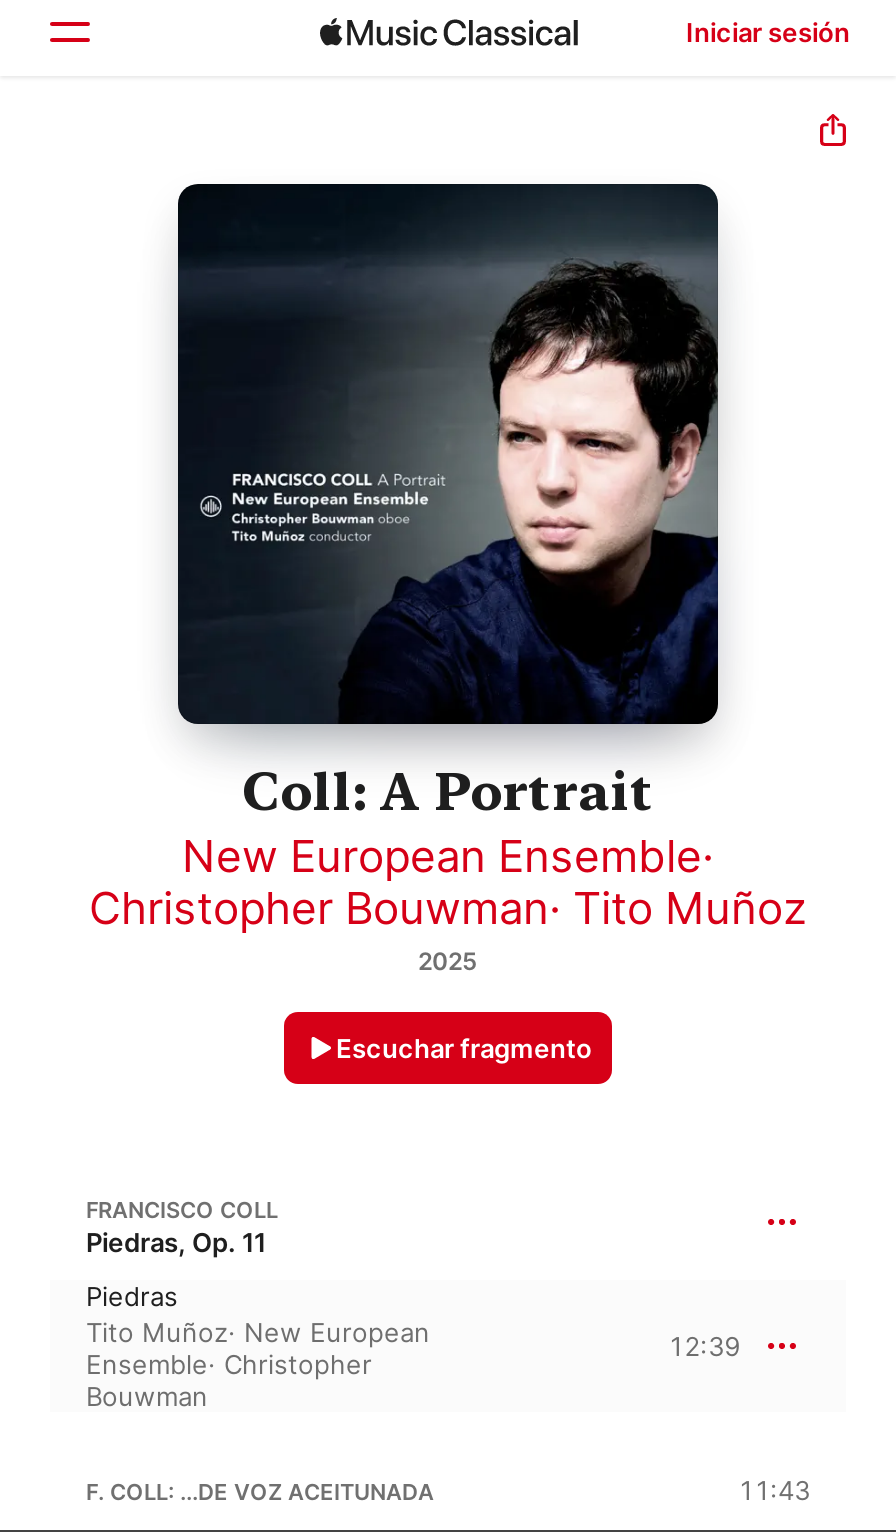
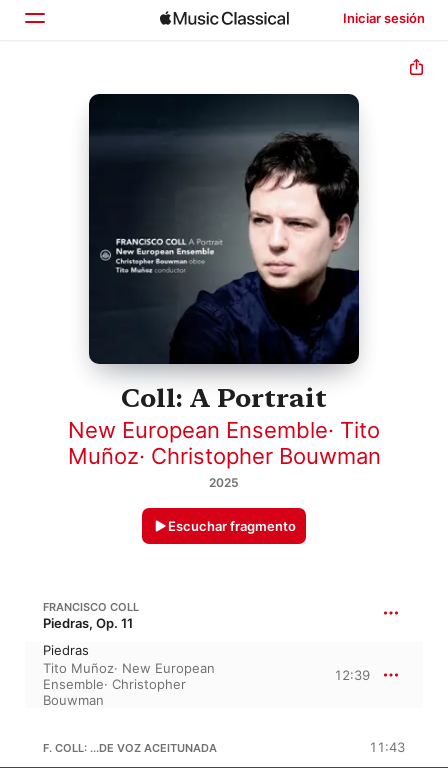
[89,831,807,935] New European Ensemble· | Christopher Bouwman · Tito Muñoz -> [67,417,380,469] New European Ensemble · Tito | Muñoz · Christopher Bouwman

